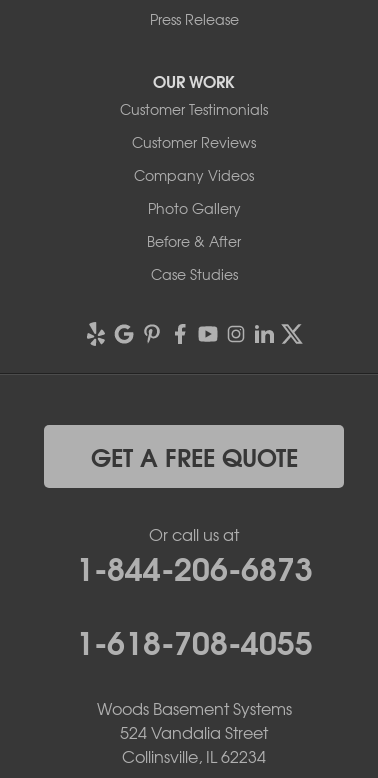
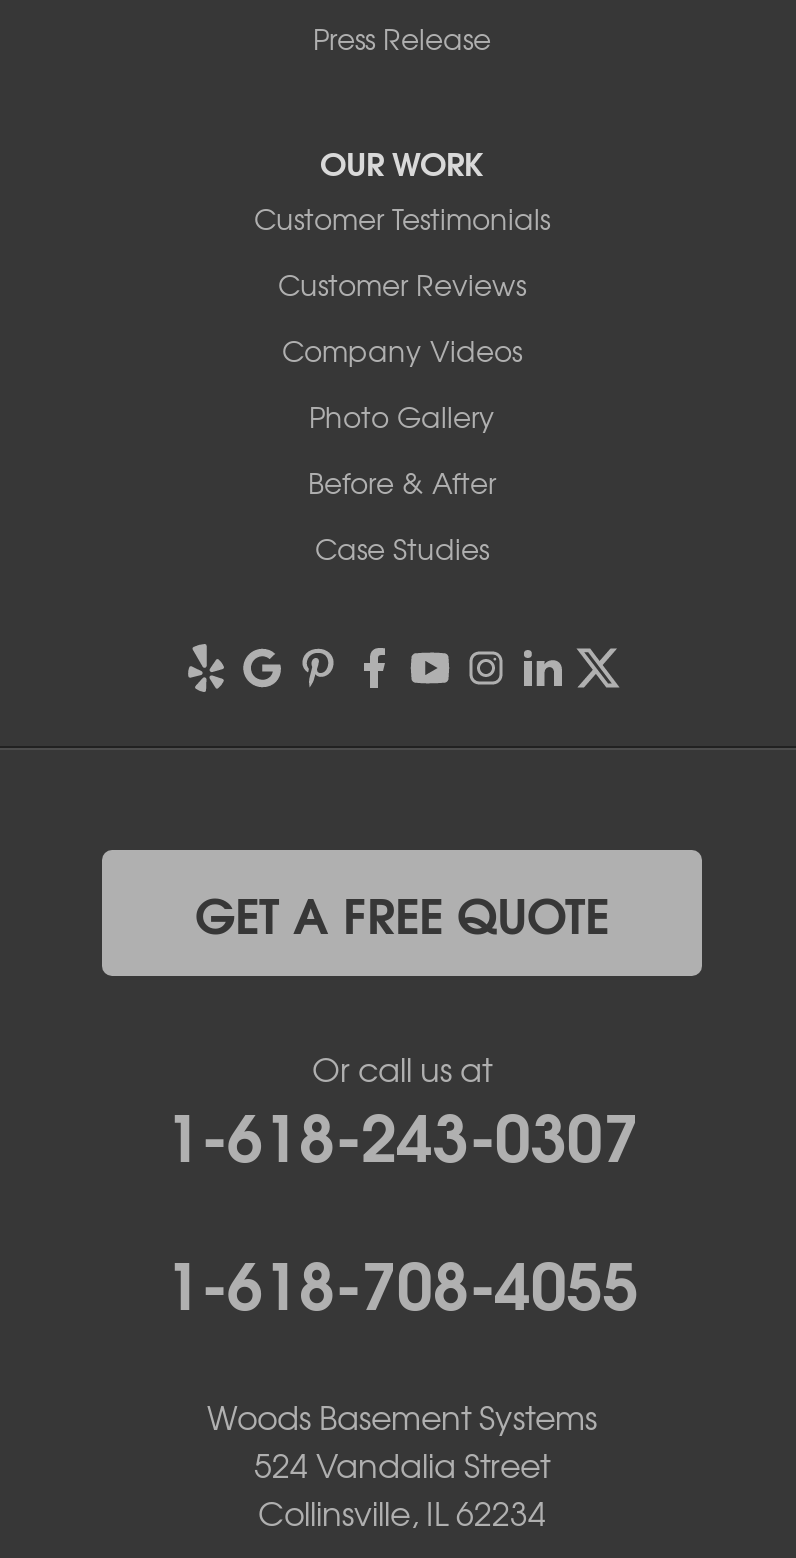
[75,541,312,591] 1-844-206-6873 -> [165,1082,639,1182] 1-618-243-0307

